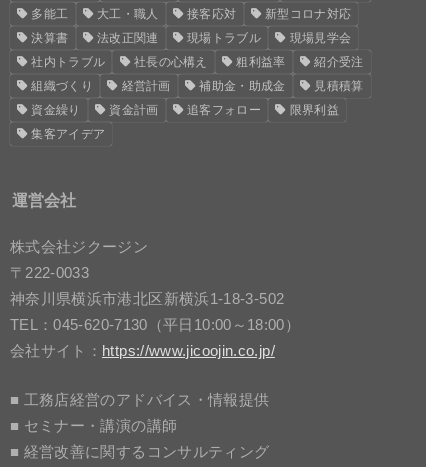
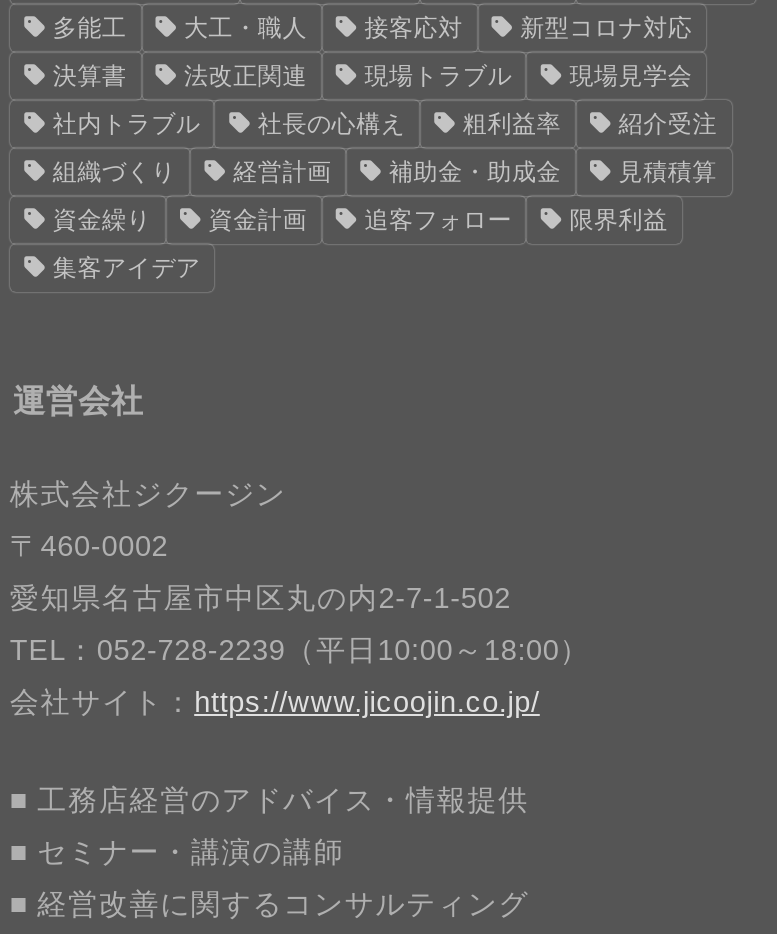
[10,265,89,281] 〒222-0033 -> [10,530,168,562] 〒460-0002
[10,291,284,307] 神奈川県横浜市港北区新横浜1-18-3-502 -> [10,582,511,614] 愛知県名古屋市中区丸の内2-7-1-502
[10,317,300,333] TEL：045-620-7130（平日10:00～18:00） -> [10,634,590,666] TEL：052-728-2239（平日10:00～18:00）

